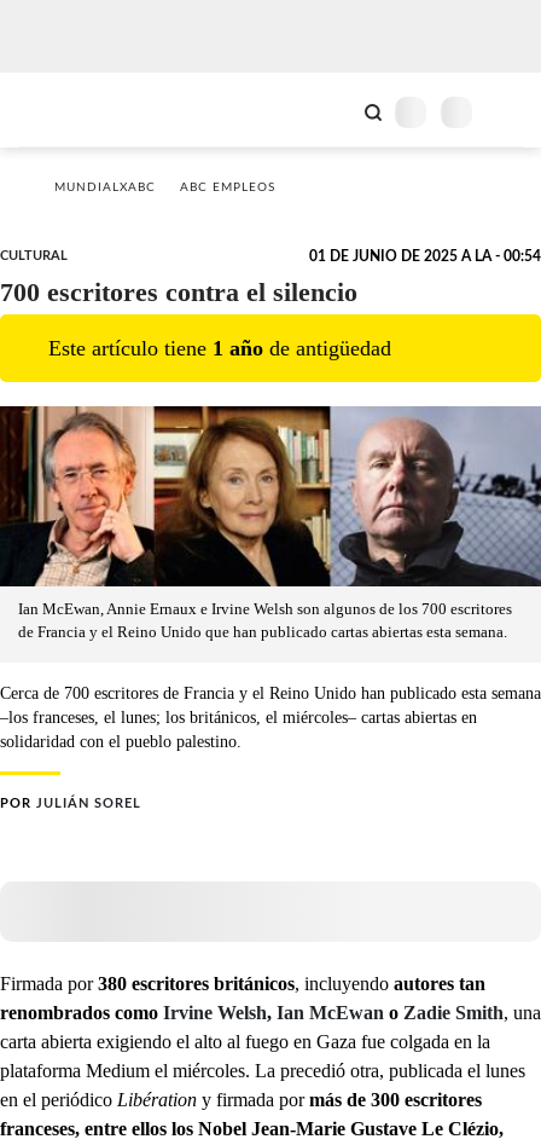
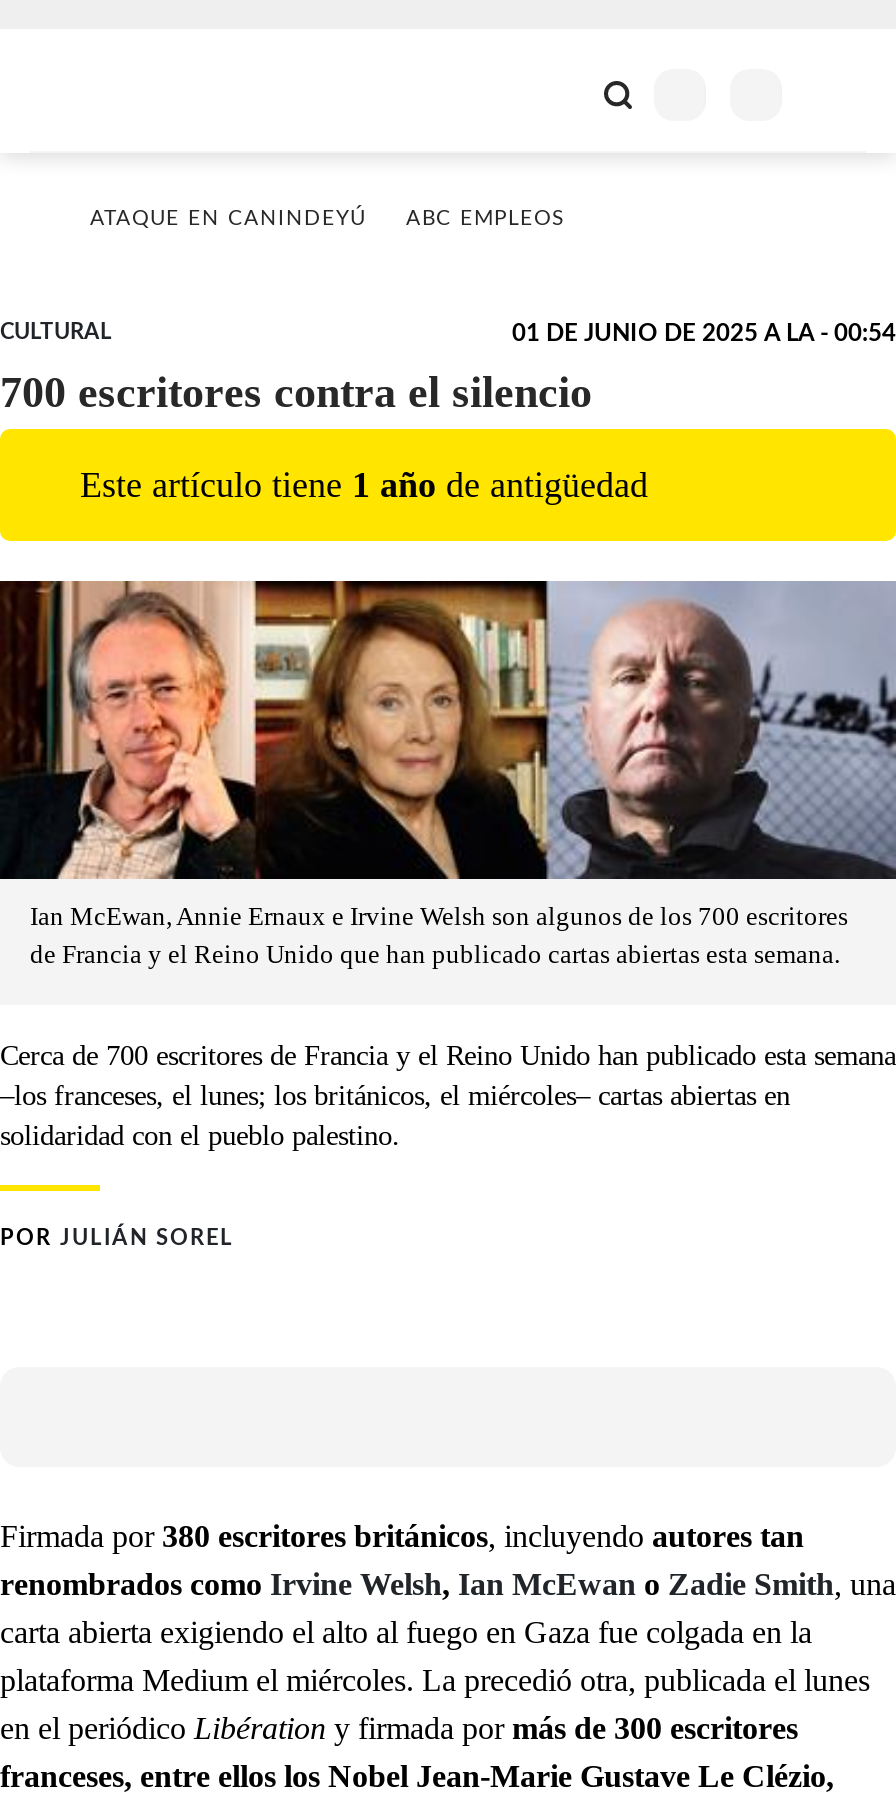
[54,181,156,193] MUNDIALXABC -> [90,209,366,229] ATAQUE EN CANINDEYÚ

